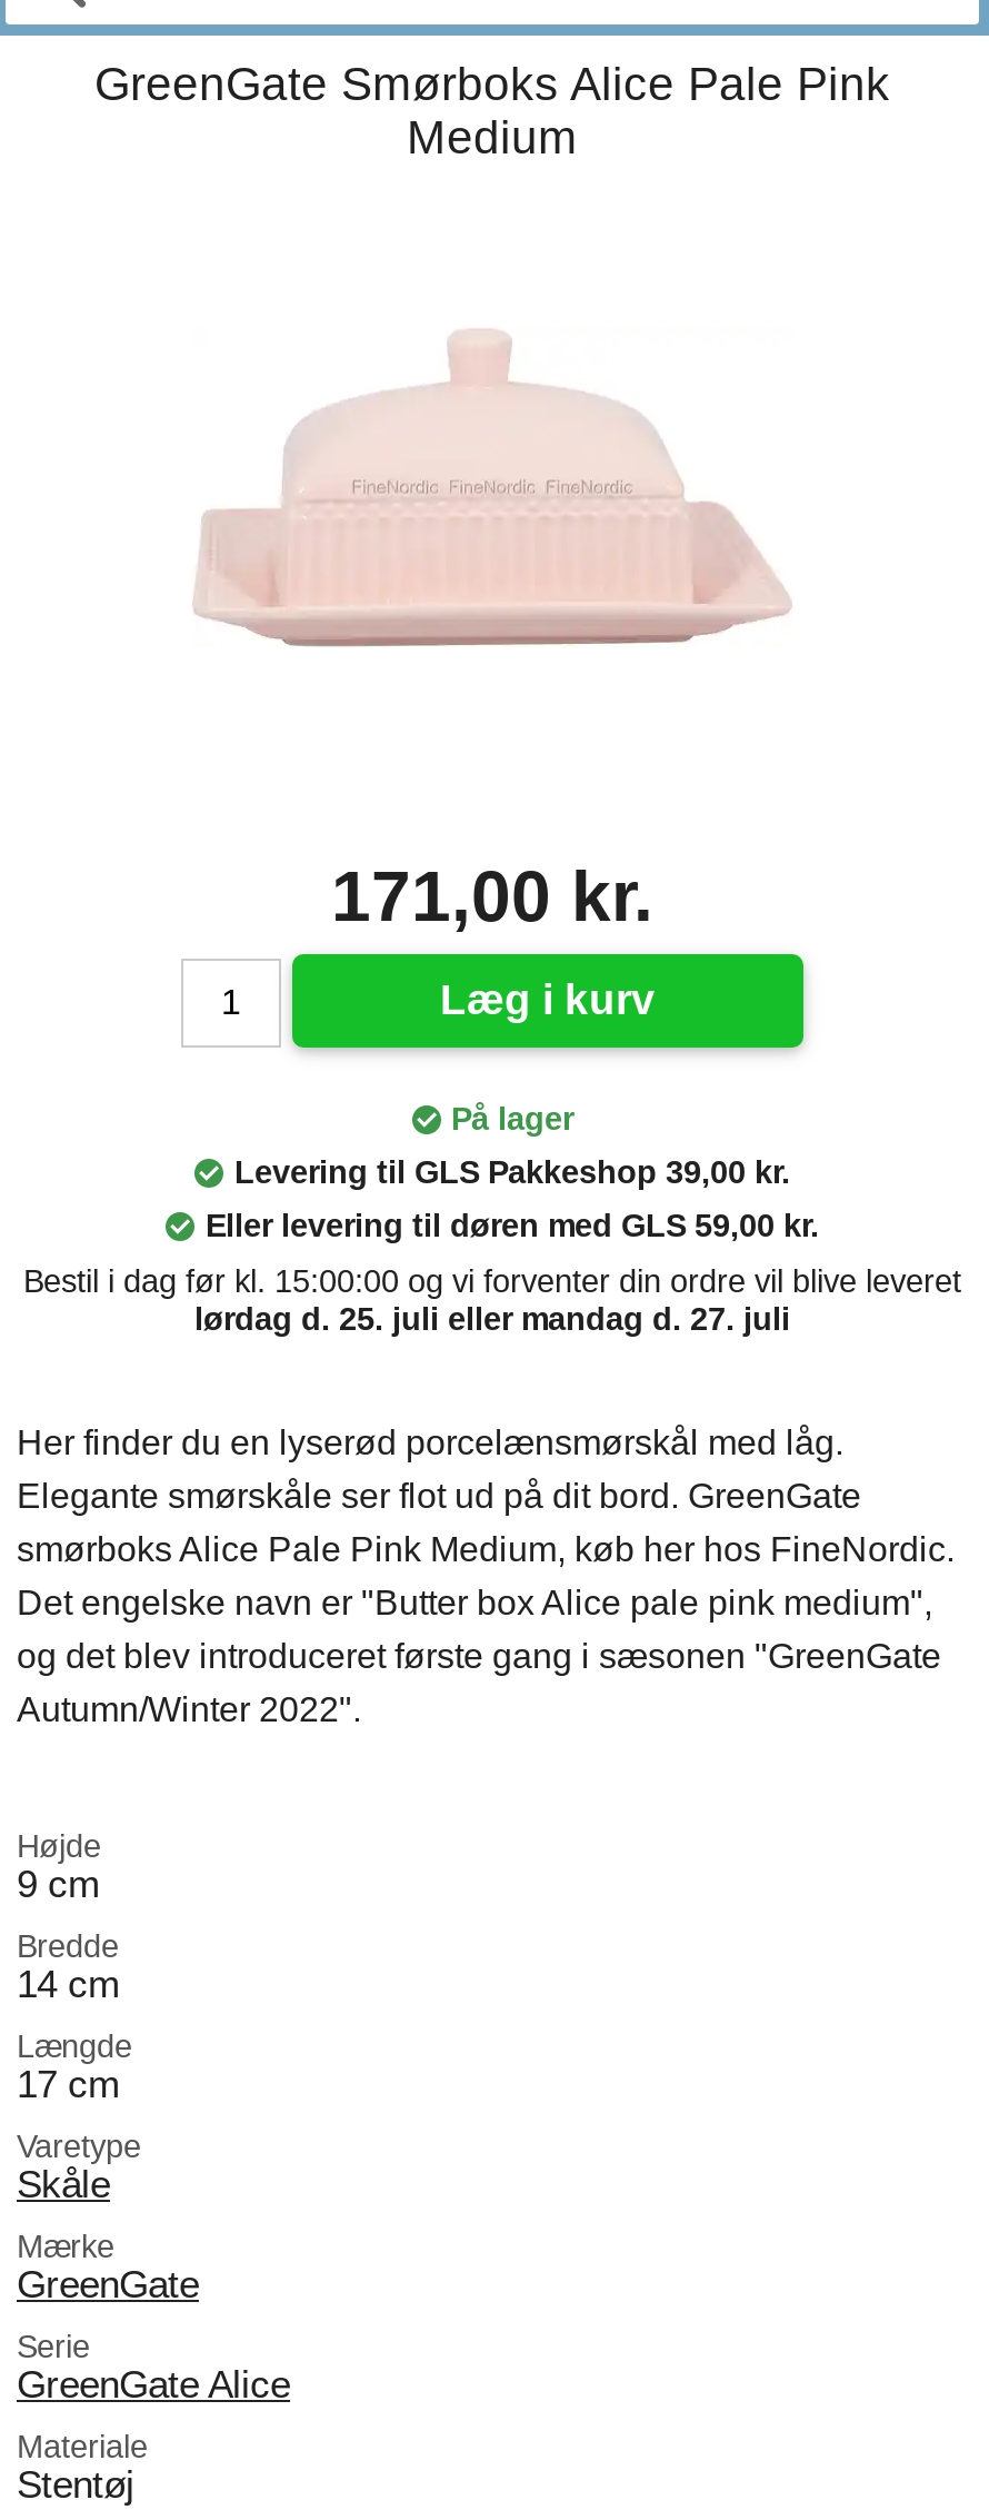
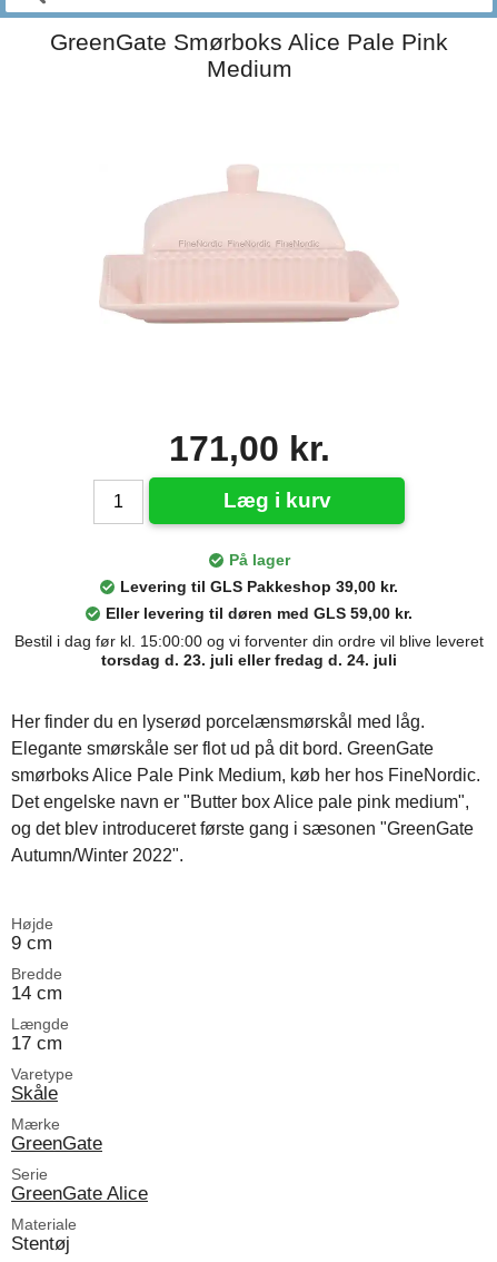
[194,1301,790,1337] lørdag d. 25. juli eller mandag d. 27. juli -> [101,651,397,669] torsdag d. 23. juli eller fredag d. 24. juli

